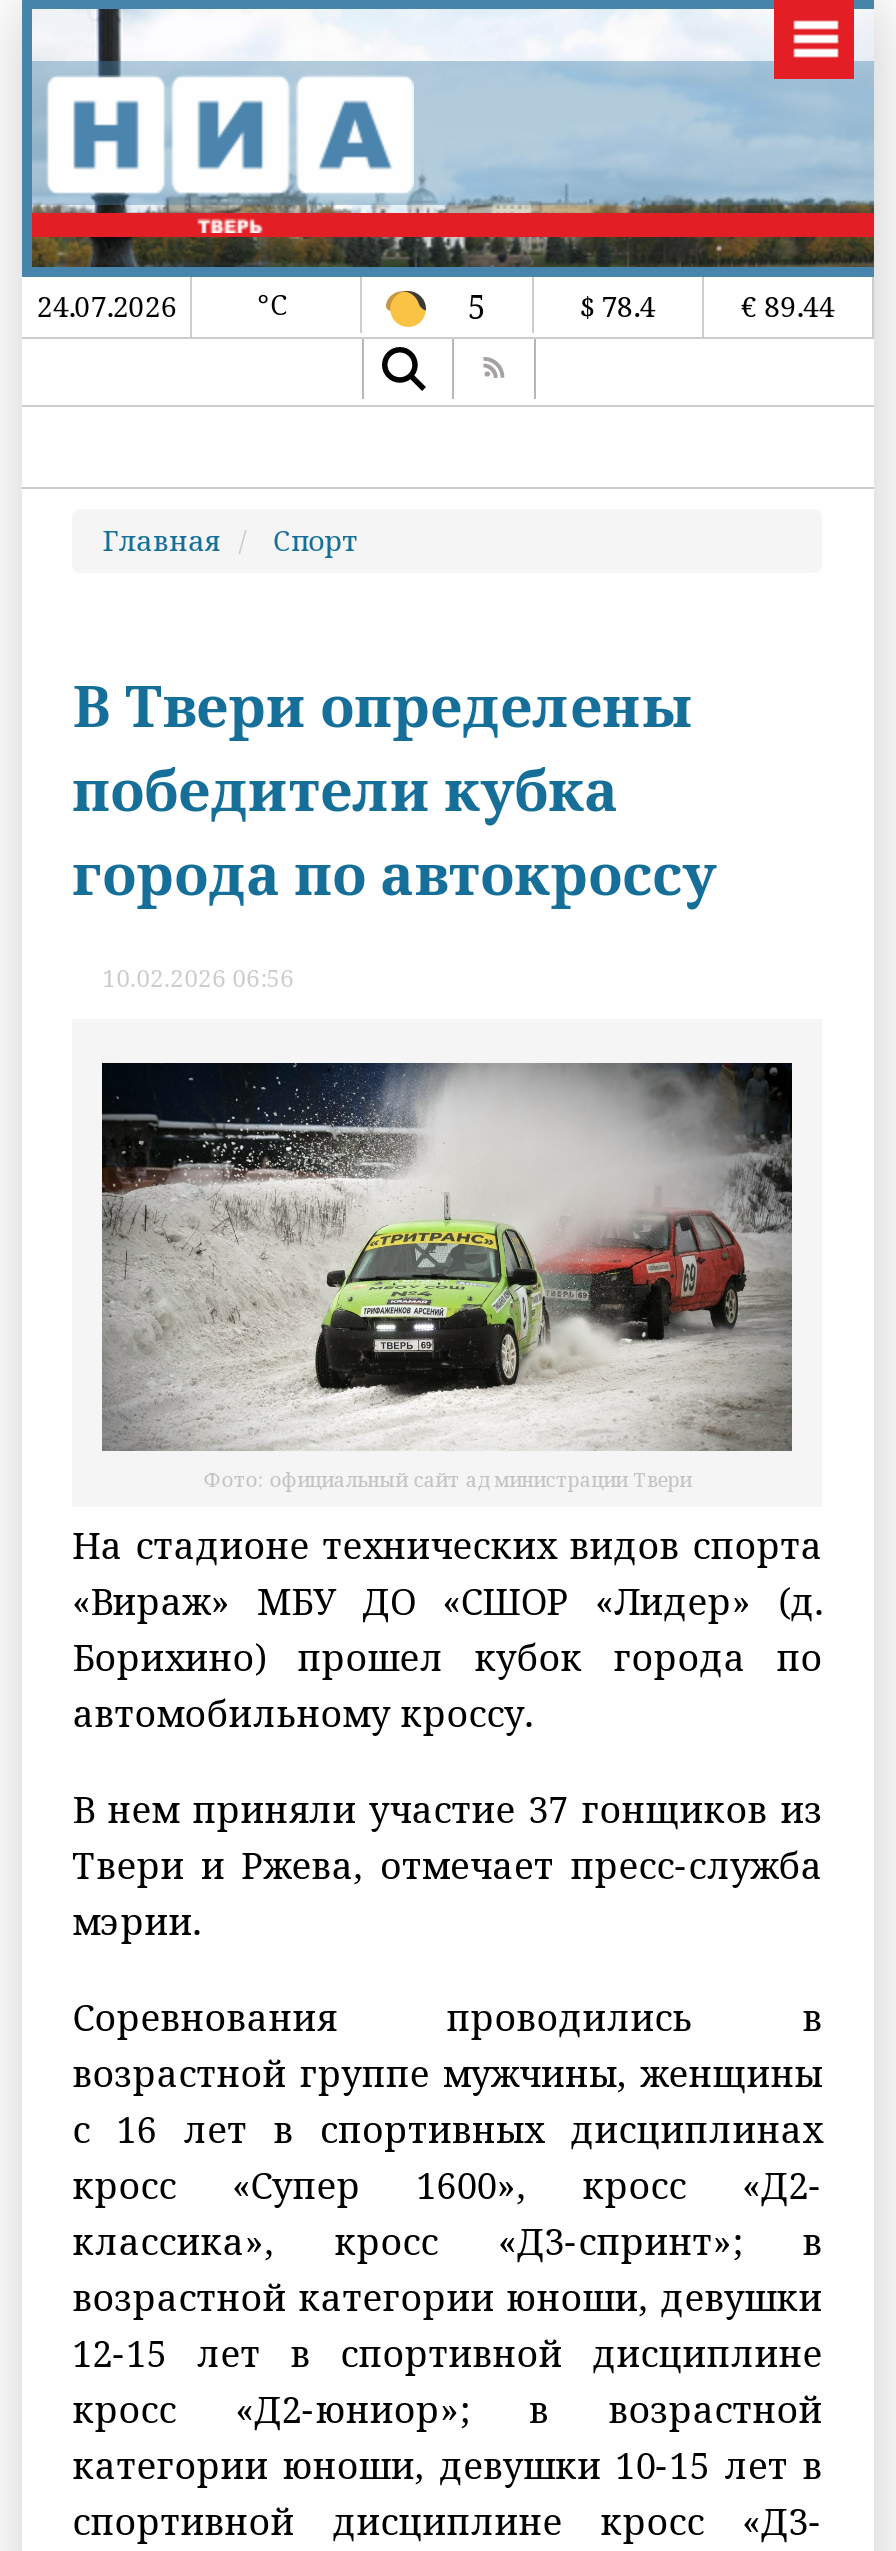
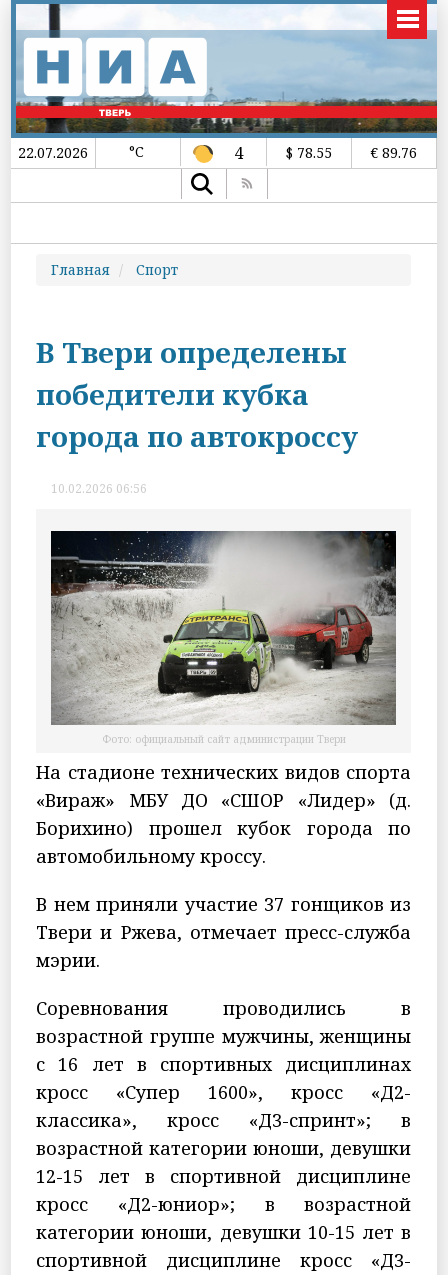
[36,287,176,325] 24.07.2026 -> [18,143,88,162] 22.07.2026
[468,285,486,329] 5 -> [234,142,243,164] 4
[579,287,655,325] $ 78.4 -> [286,143,332,162] $ 78.55
[740,287,834,325] € 89.44 -> [370,143,417,162] € 89.76

